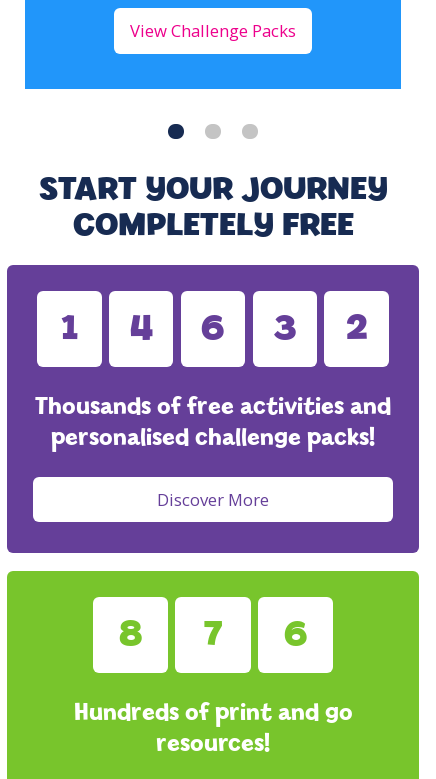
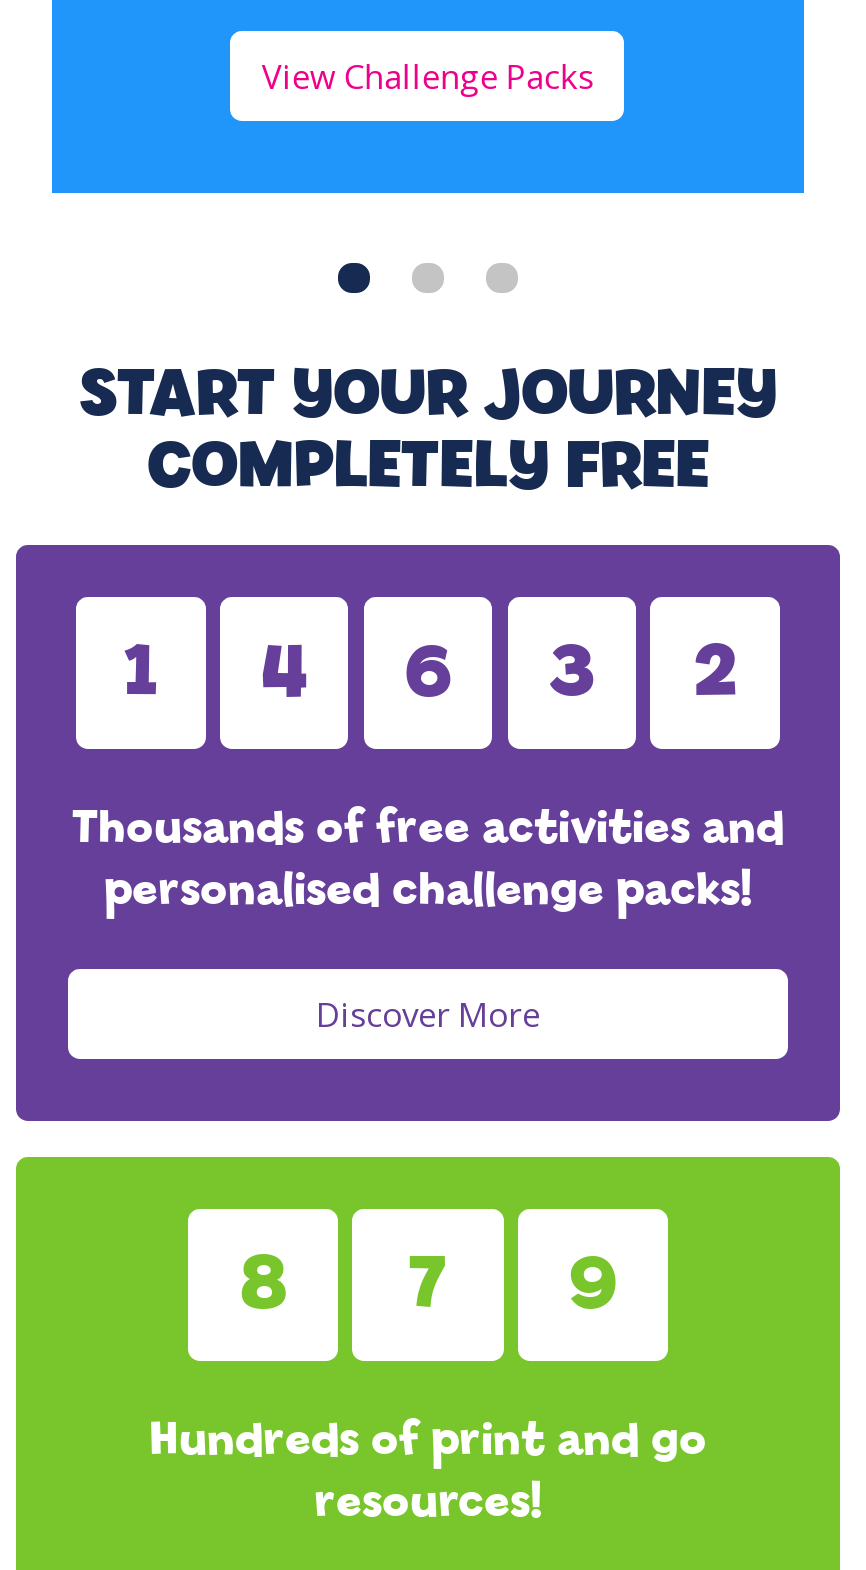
[119,611,307,664] 8 7 6 -> [240,1238,617,1344] 8 7 9

